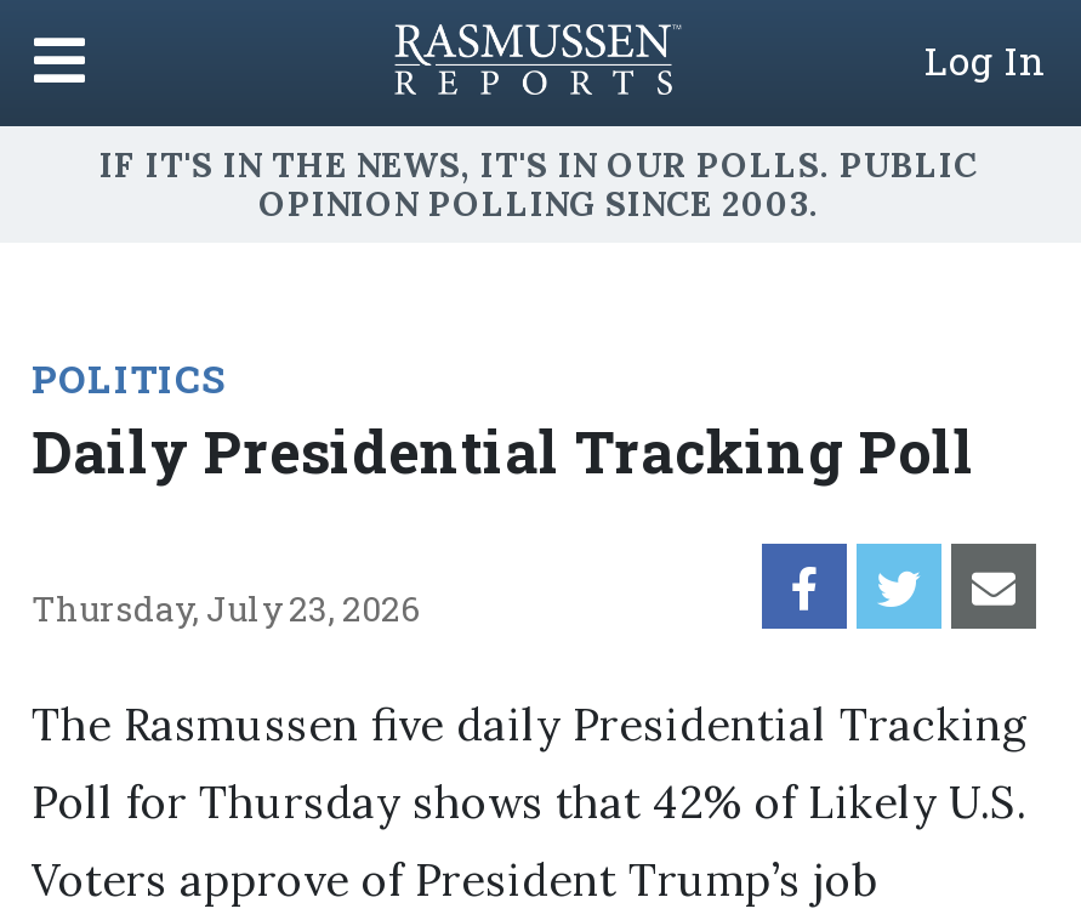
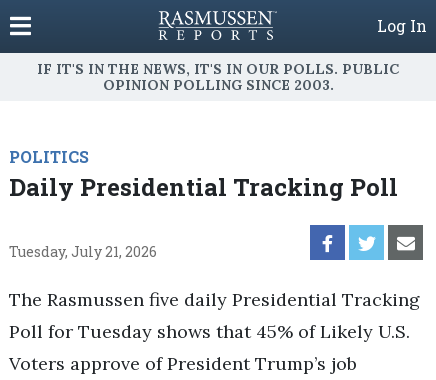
[32,585,420,631] Thursday, July 23, 2026 -> [9,242,157,261] Tuesday, July 21, 2026
[32,774,1026,830] Poll for Thursday shows that 42% of Likely U.S. -> [9,320,410,343] Poll for Tuesday shows that 45% of Likely U.S.

